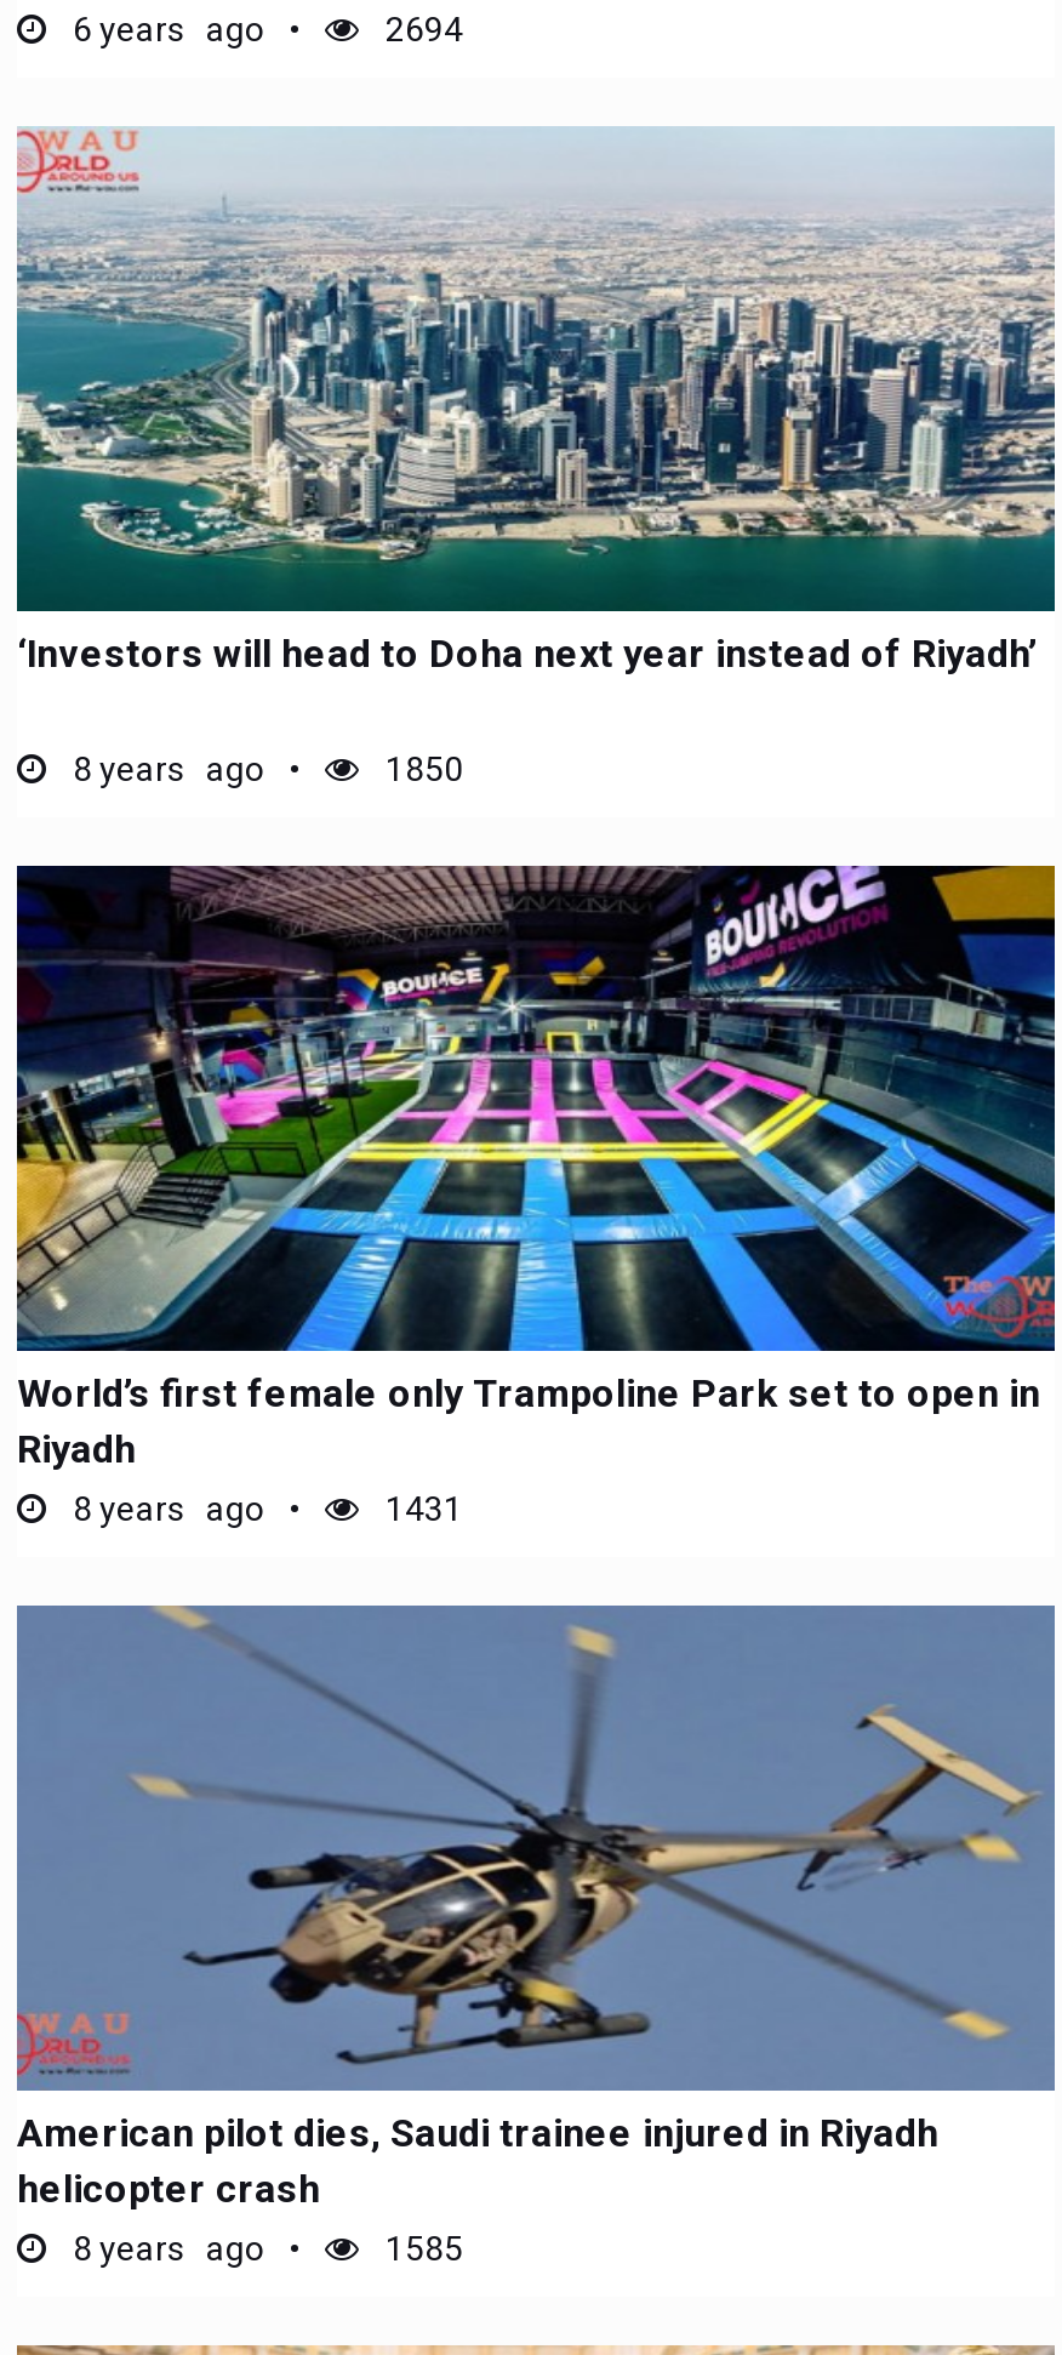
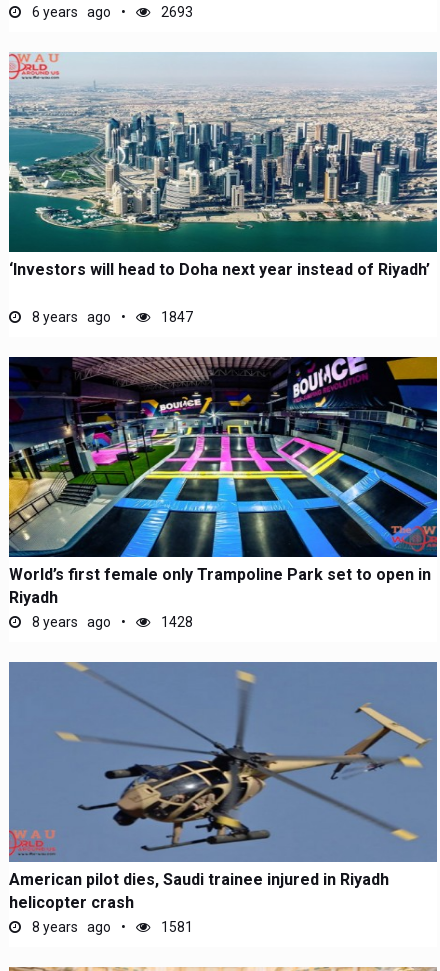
[378,10,463,49] 2694 -> [158,4,193,20] 2693
[378,749,463,788] 1850 -> [158,309,193,325] 1847
[378,1489,463,1528] 1431 -> [158,614,193,630] 1428
[378,2229,463,2268] 1585 -> [158,919,193,935] 1581

